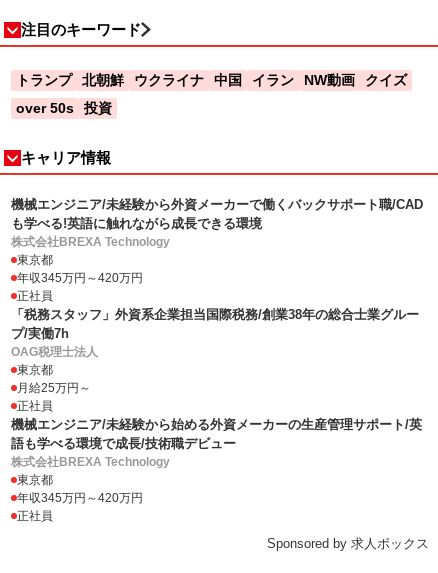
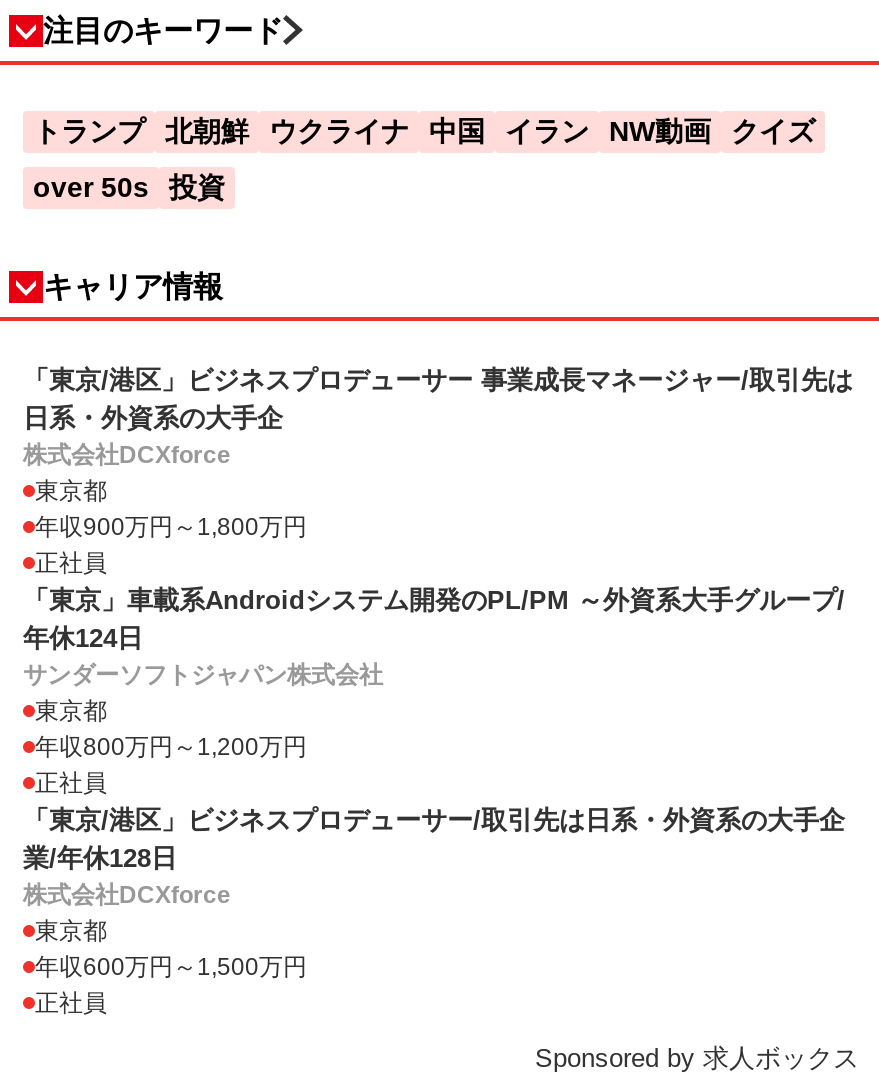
[11,196,423,248] 機械エンジニア/未経験から外資メーカーで働くバックサポート職/CAD | も学べる!英語に触れながら成長できる環境 | 株式会社BREXA Technology -> [23,364,853,468] 「東京/港区」ビジネスプロデューサー 事業成長マネージャー/取引先は | 日系・外資系の大手企 | 株式会社DCXforce
[17,270,143,284] 年収345万円～420万円 -> [35,512,307,540] 年収900万円～1,800万円
[11,306,419,358] 「税務スタッフ」外資系企業担当国際税務/創業38年の総合士業グルー | プ/実働7h | OAG税理士法人 -> [23,584,845,688] 「東京」車載系Androidシステム開発のPL/PM ～外資系大手グループ/ | 年休124日 | サンダーソフトジャパン株式会社
[17,380,91,394] 月給25万円～ -> [35,732,307,760] 年収800万円～1,200万円
[11,416,422,468] 機械エンジニア/未経験から始める外資メーカーの生産管理サポート/英 | 語も学べる環境で成長/技術職デビュー | 株式会社BREXA Technology -> [23,804,845,908] 「東京/港区」ビジネスプロデューサー/取引先は日系・外資系の大手企 | 業/年休128日 | 株式会社DCXforce
[17,490,143,504] 年収345万円～420万円 -> [35,952,307,980] 年収600万円～1,500万円

